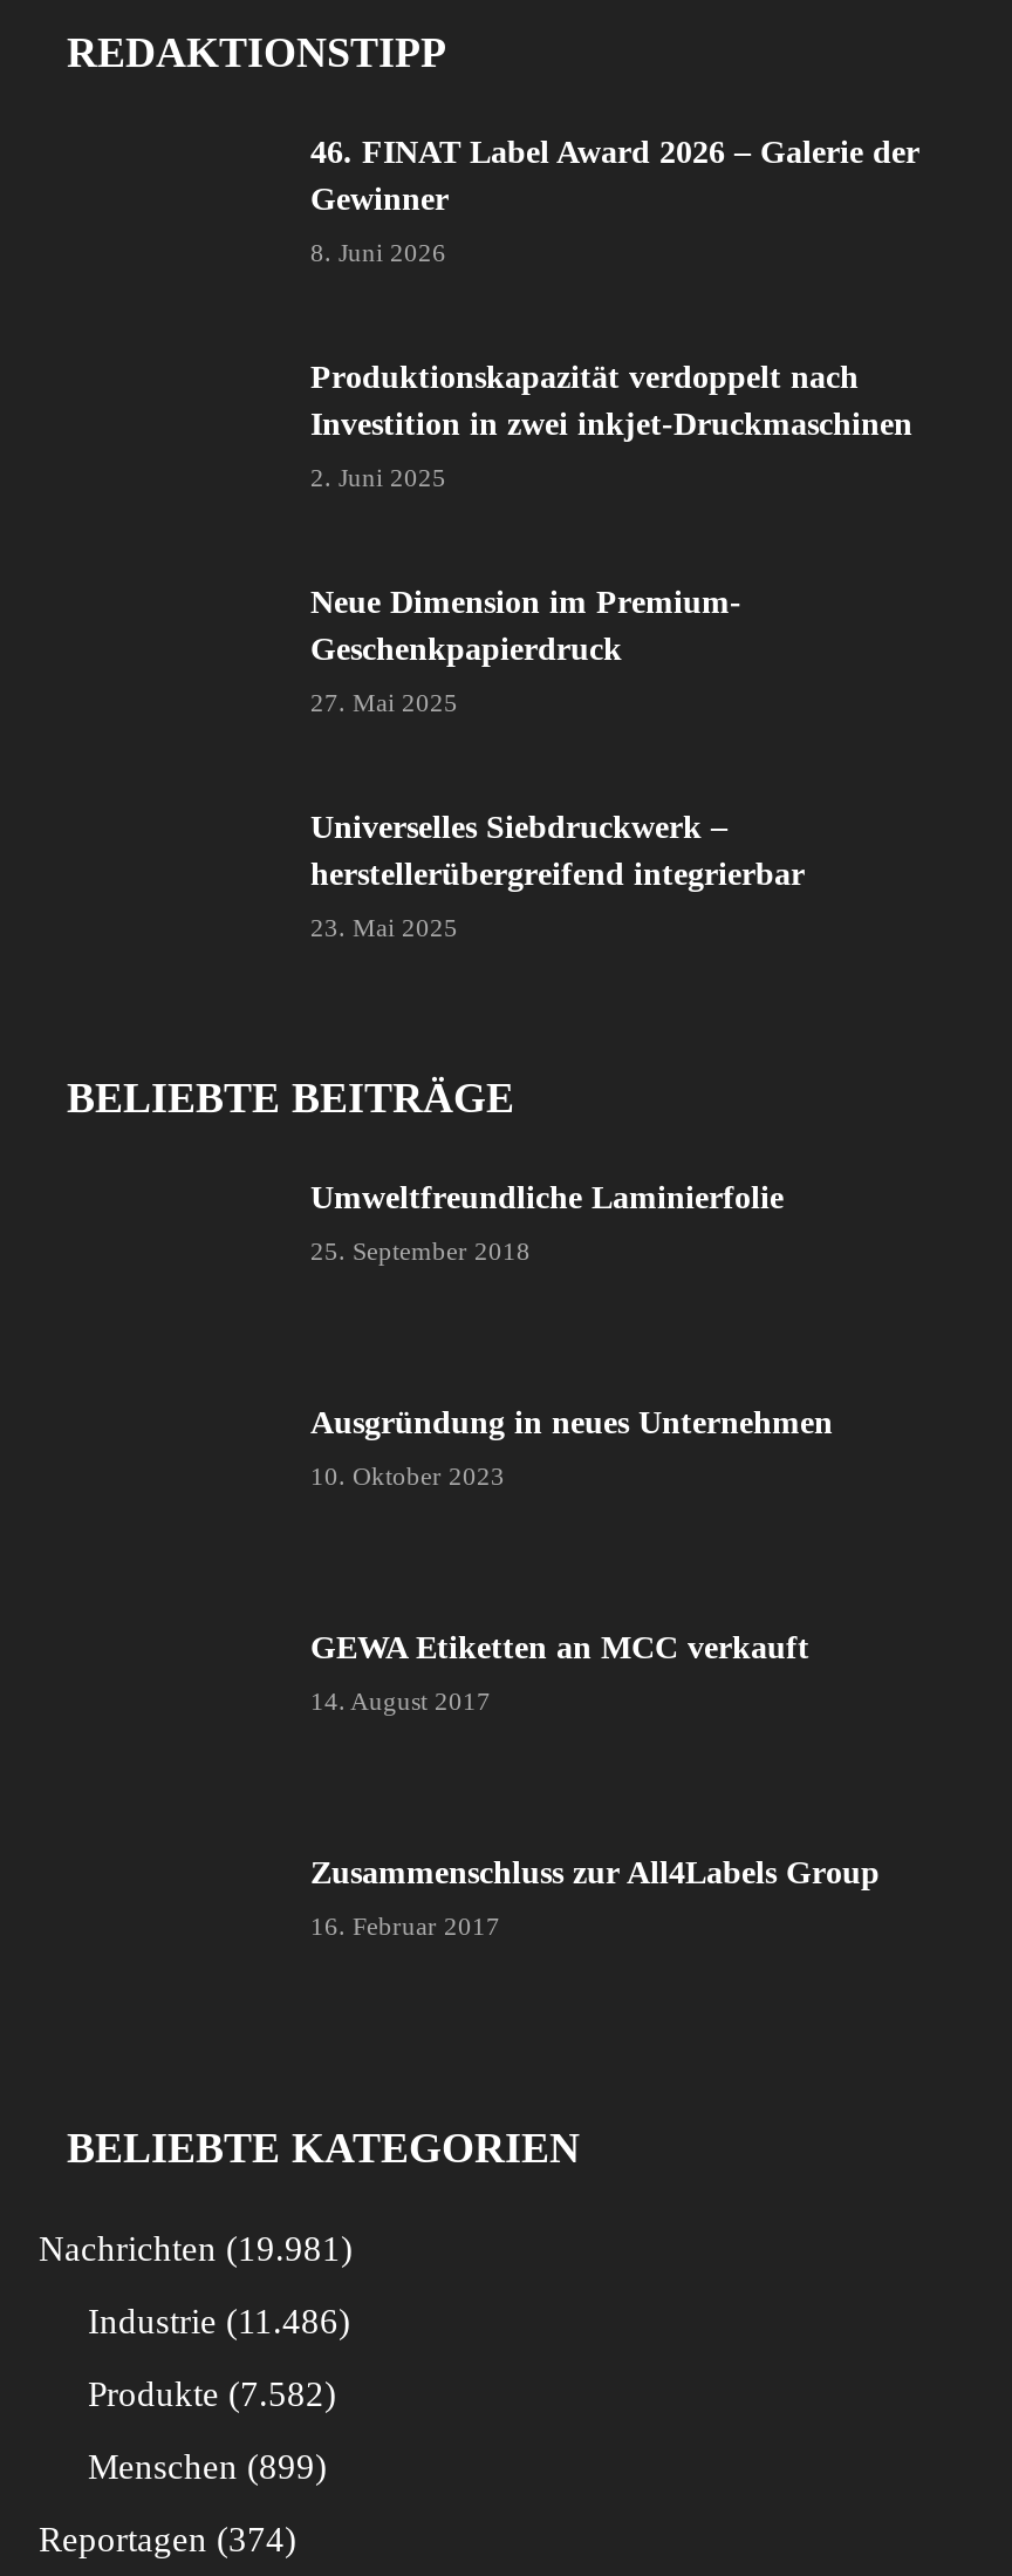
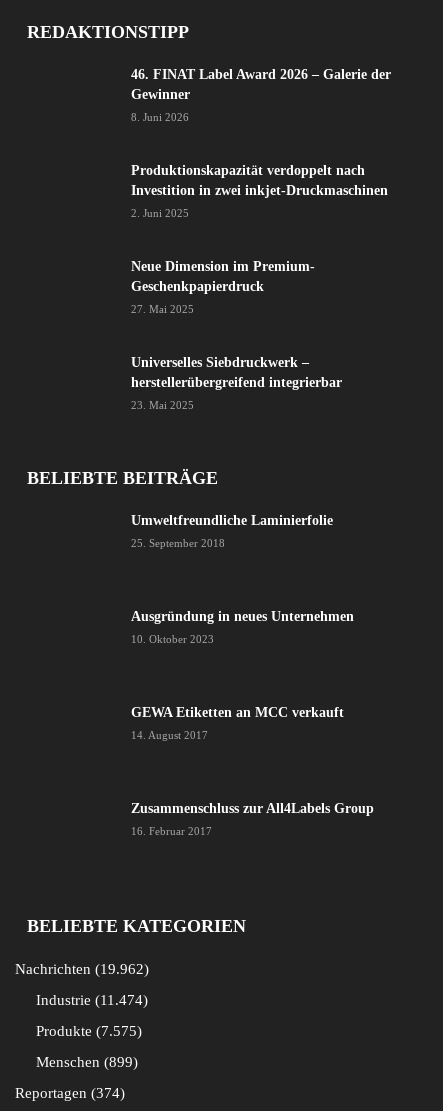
[39,2230,341,2268] Nachrichten 19.981 -> [15,961,144,977] Nachrichten 19.962
[88,2303,339,2340] Industrie 11.486 -> [36,992,143,1008] Industrie 11.474
[88,2376,324,2413] Produkte 7.582 -> [36,1023,137,1039] Produkte 7.575

